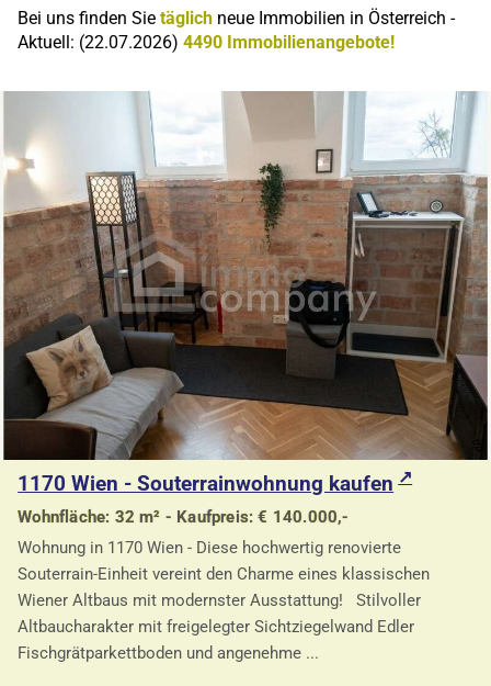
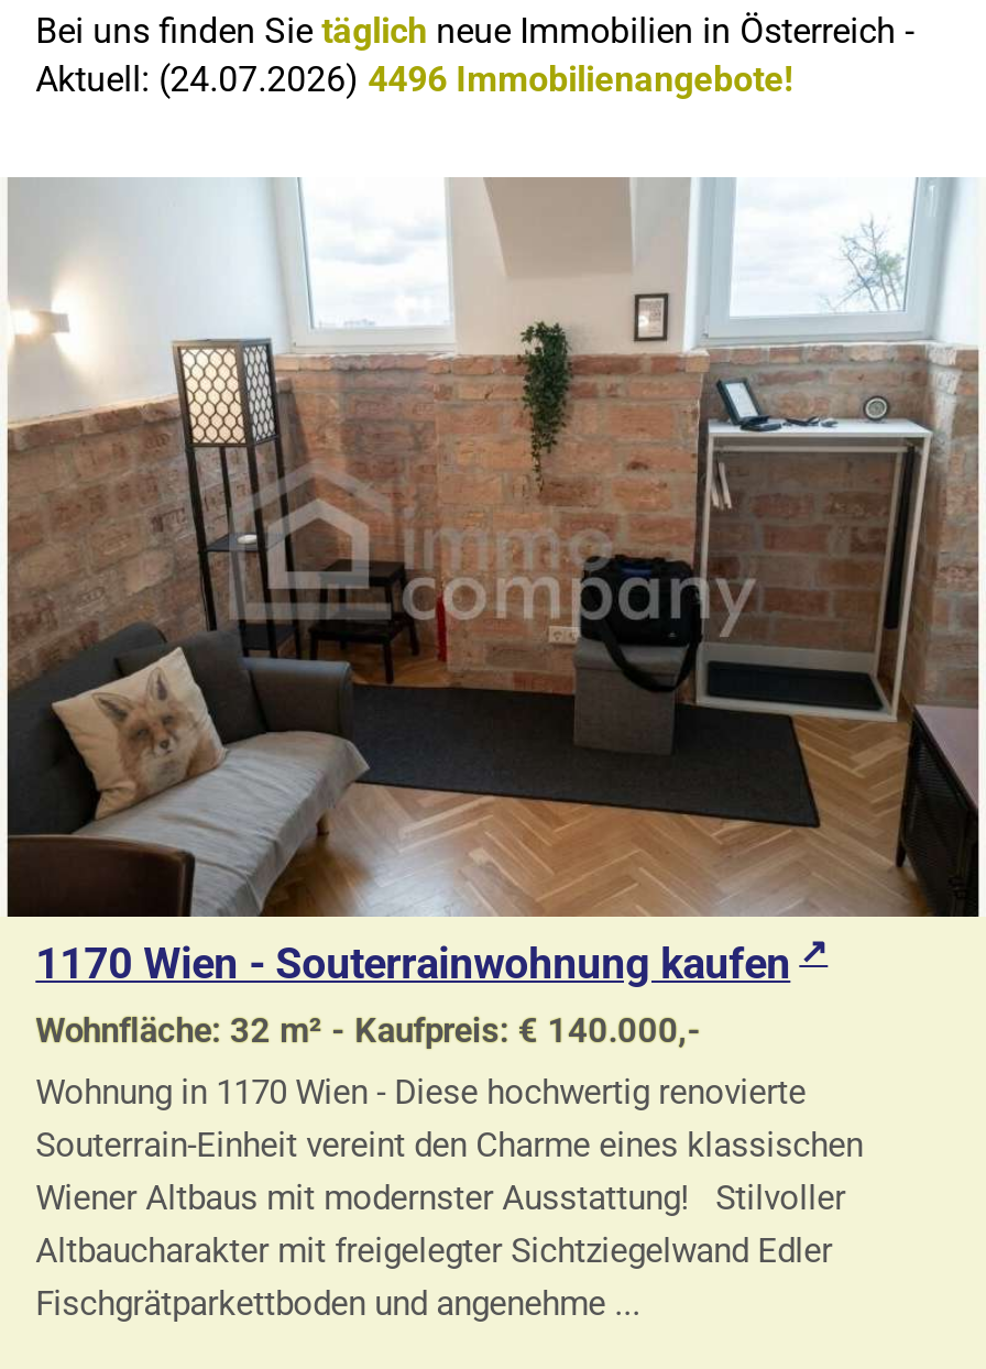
[18,32,395,53] Aktuell: (22.07.2026) 4490 Immobilienangebote! -> [36,59,793,101] Aktuell: (24.07.2026) 4496 Immobilienangebote!

